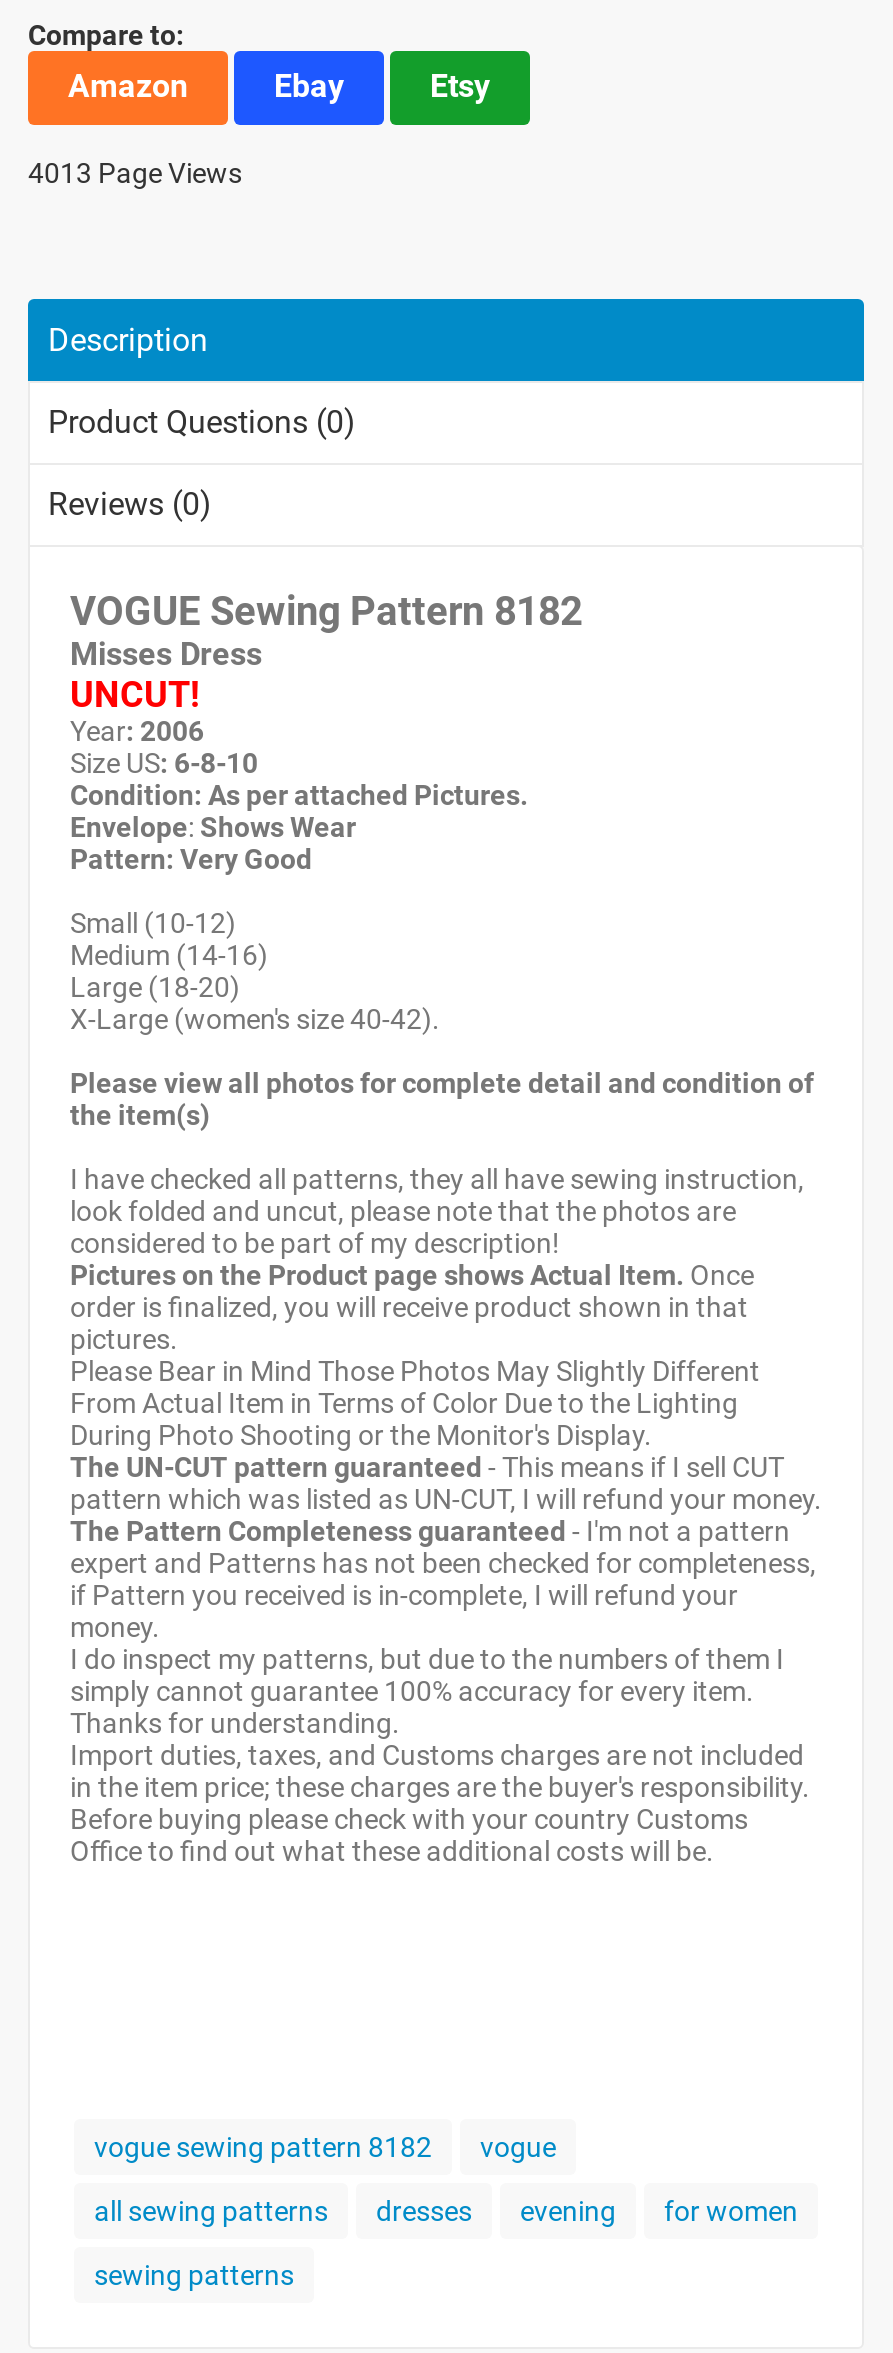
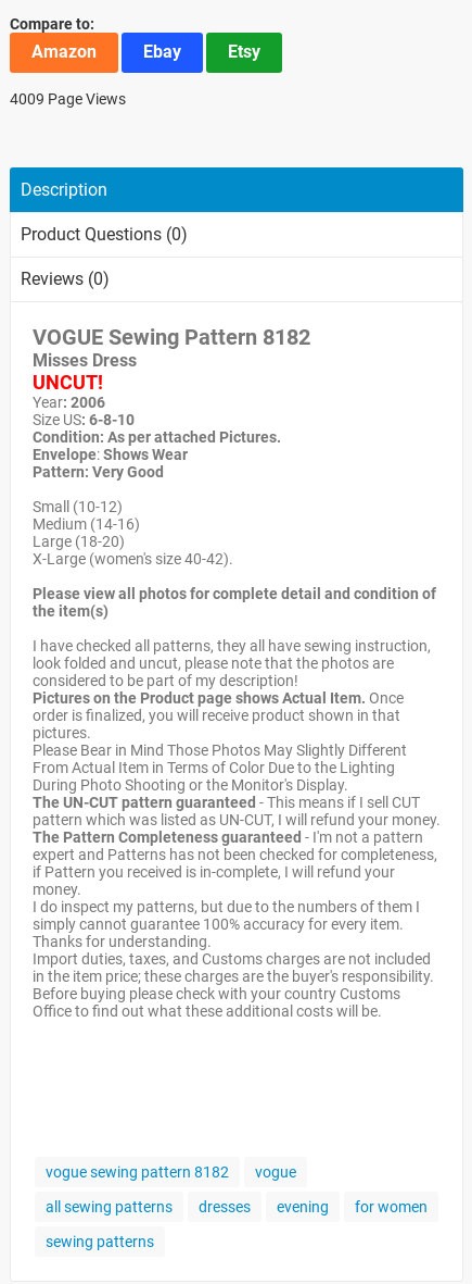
[28,157,242,189] 4013 Page Views -> [10,90,126,108] 4009 Page Views

